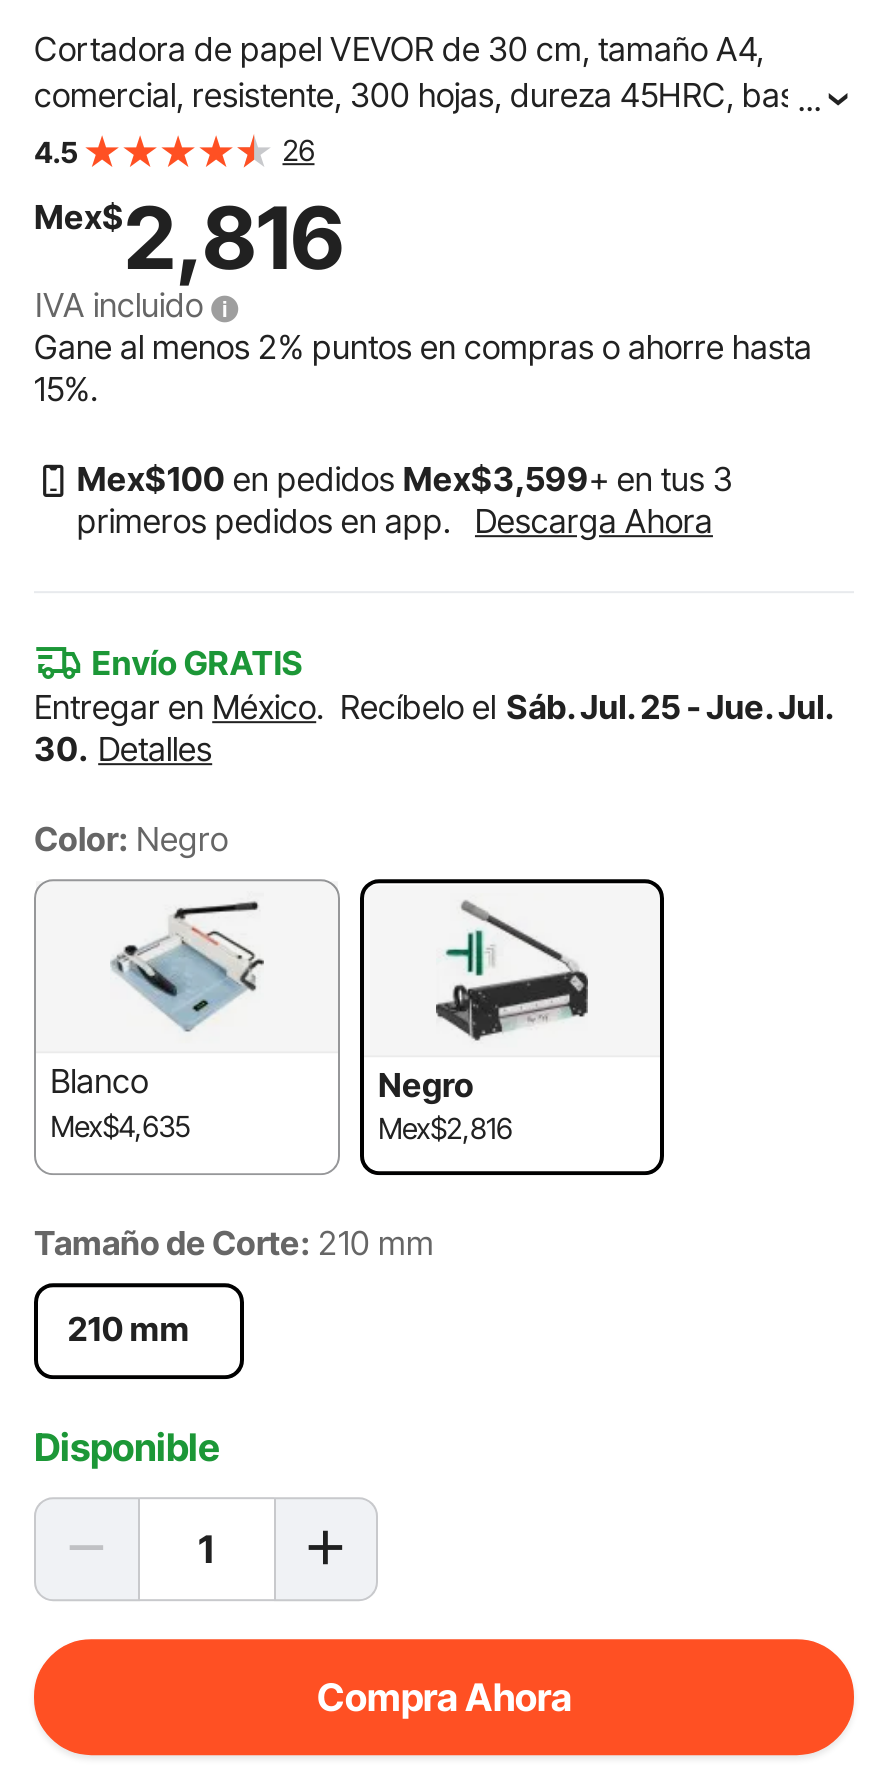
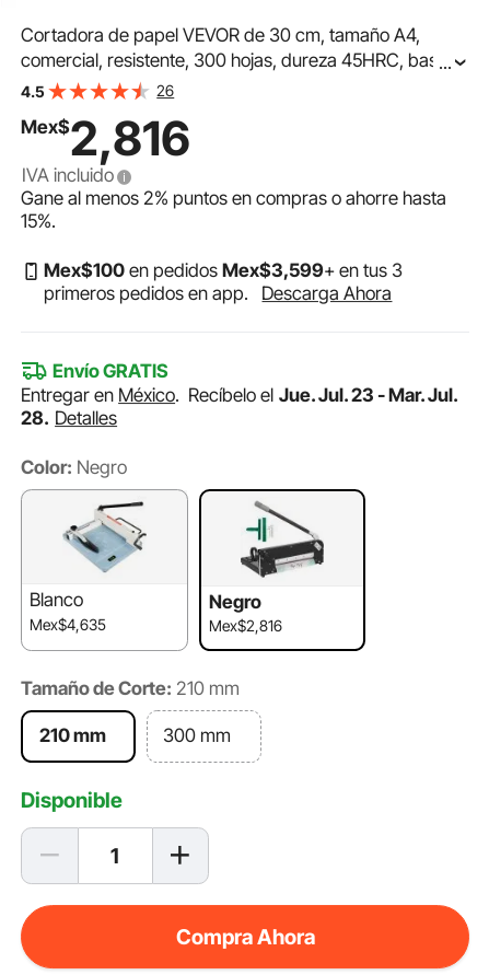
[34,687,833,727] Entregar en México. Recíbelo el Sáb. Jul. 25 - Jue. Jul. -> [21,384,458,406] Entregar en México. Recíbelo el Jue. Jul. 23 - Mar. Jul.
[34,729,212,769] 30. Detalles -> [21,407,117,429] 28. Detalles
none -> [163,725,231,747] 300 mm

